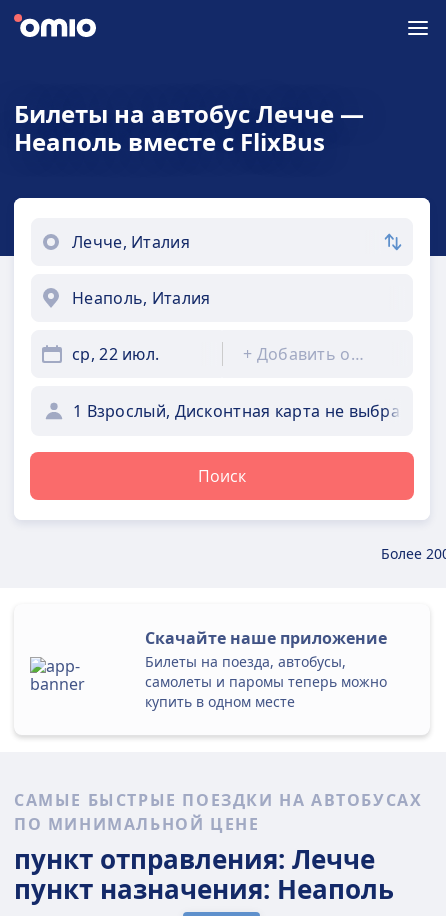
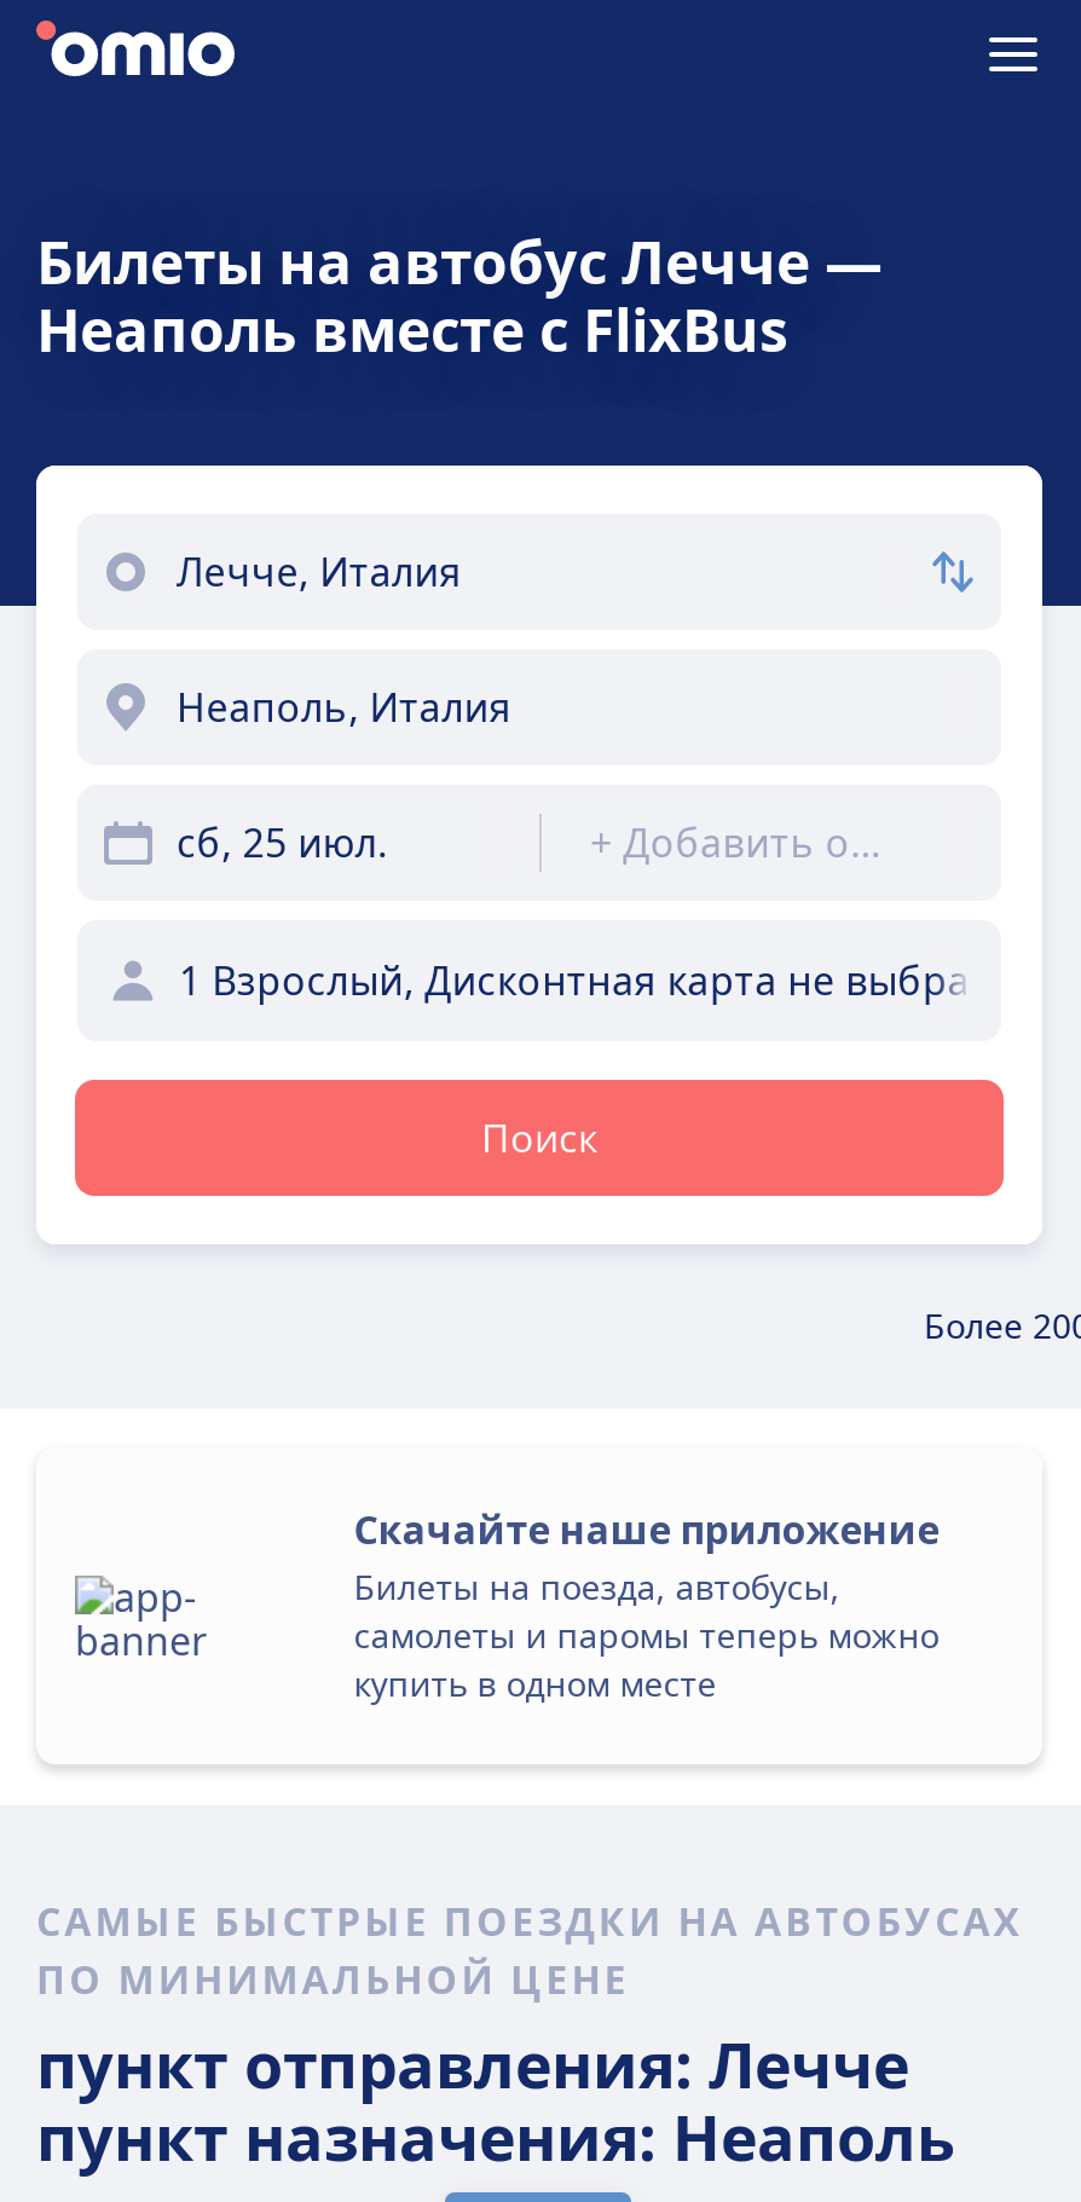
[72,343,159,365] ср, 22 июл. -> [177,816,388,869] сб, 25 июл.

